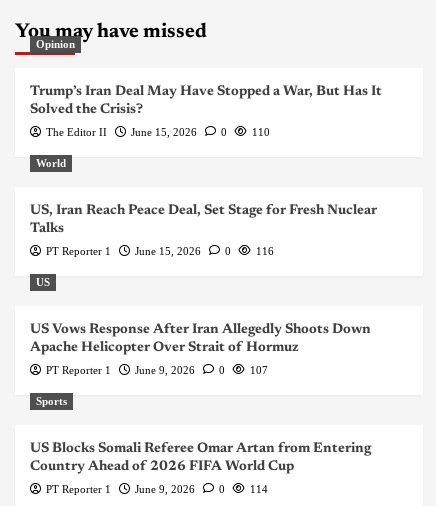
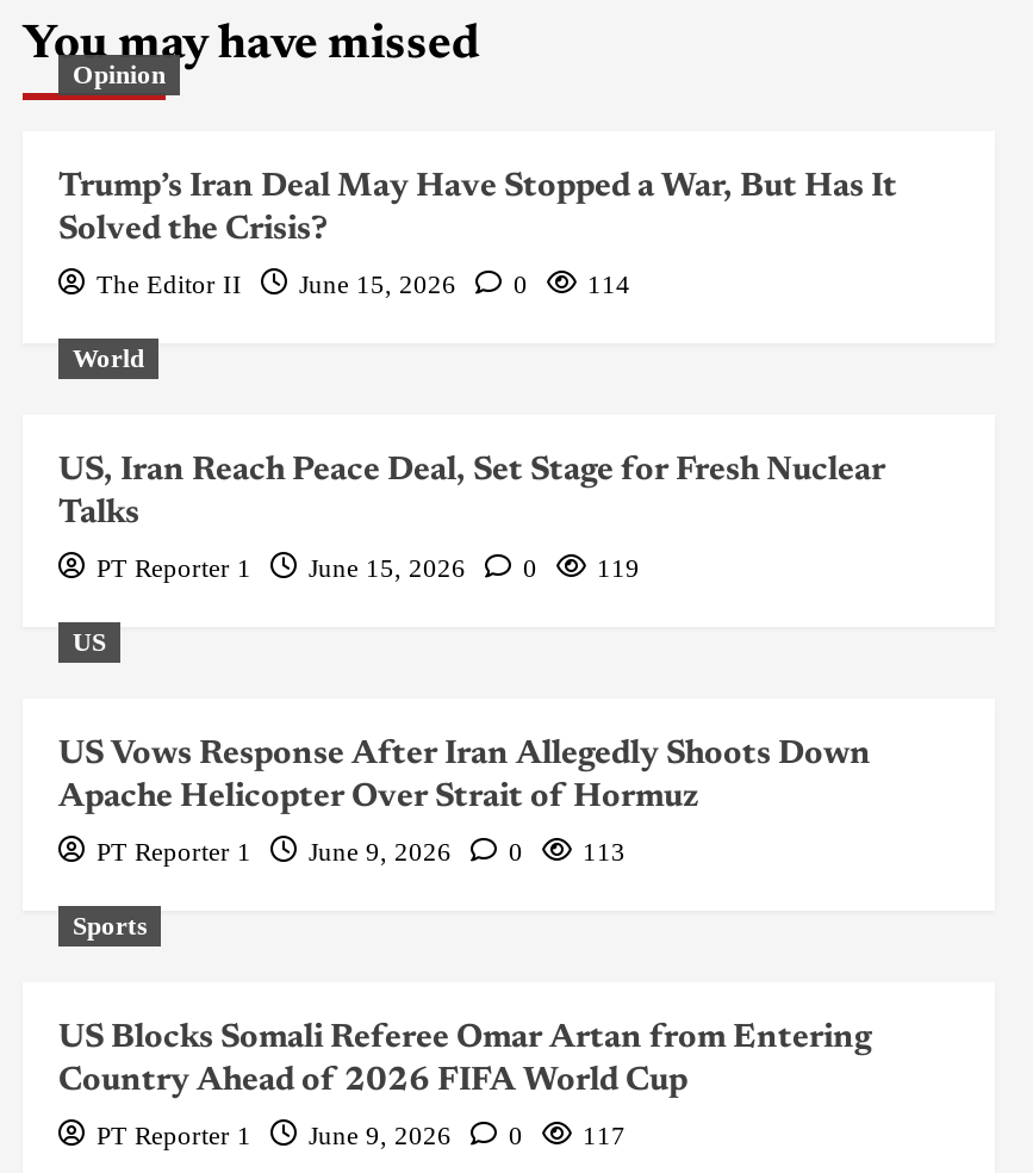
[252,126,270,138] 110 -> [587,270,630,299] 114
[256,245,274,257] 116 -> [597,554,640,583] 119
[250,364,268,376] 107 -> [583,838,626,866] 113
[250,483,268,495] 114 -> [583,1122,626,1150] 117

